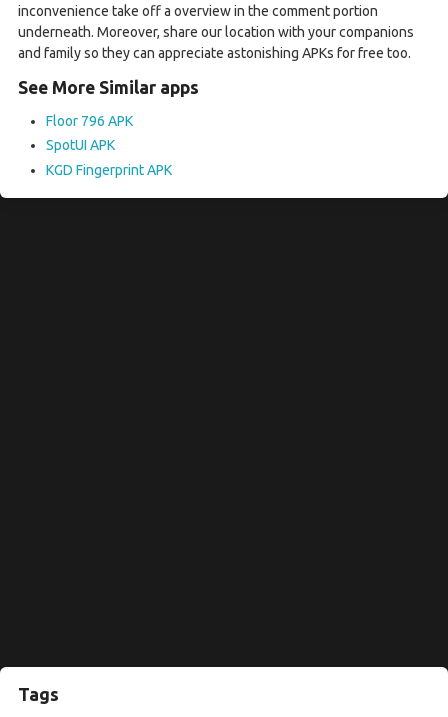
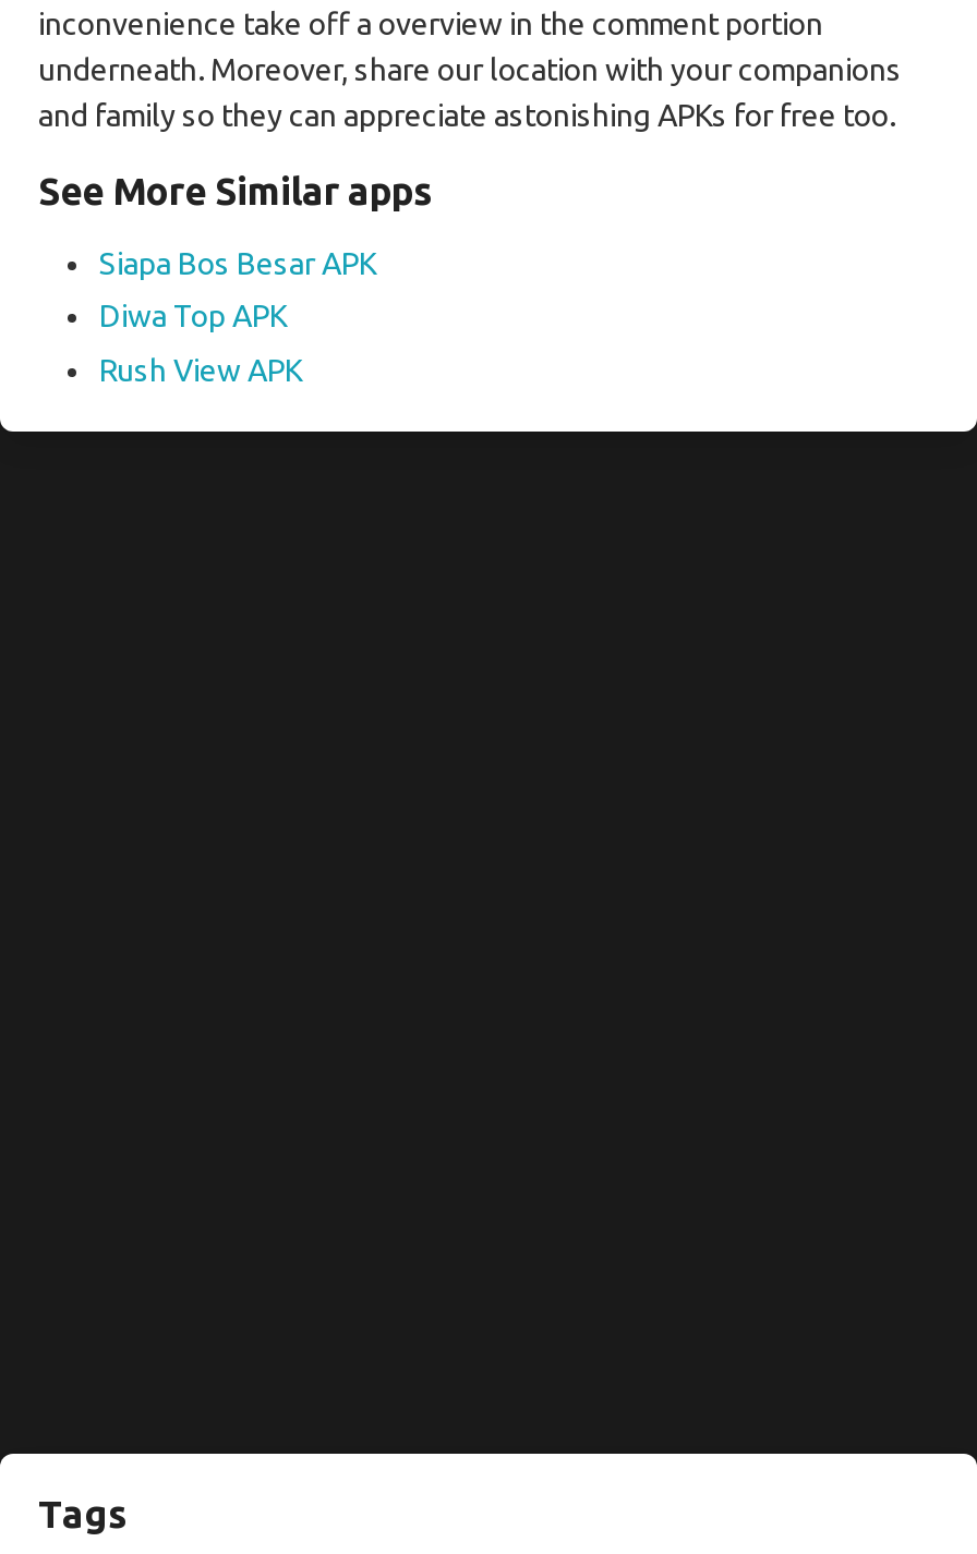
[45,113,132,129] Floor 796 APK -> [99,246,376,281] Siapa Bos Besar APK
[45,137,114,153] SpotUI APK -> [99,299,287,334] Diwa Top APK
[45,162,171,178] KGD Fingerprint APK -> [99,353,302,388] Rush View APK

